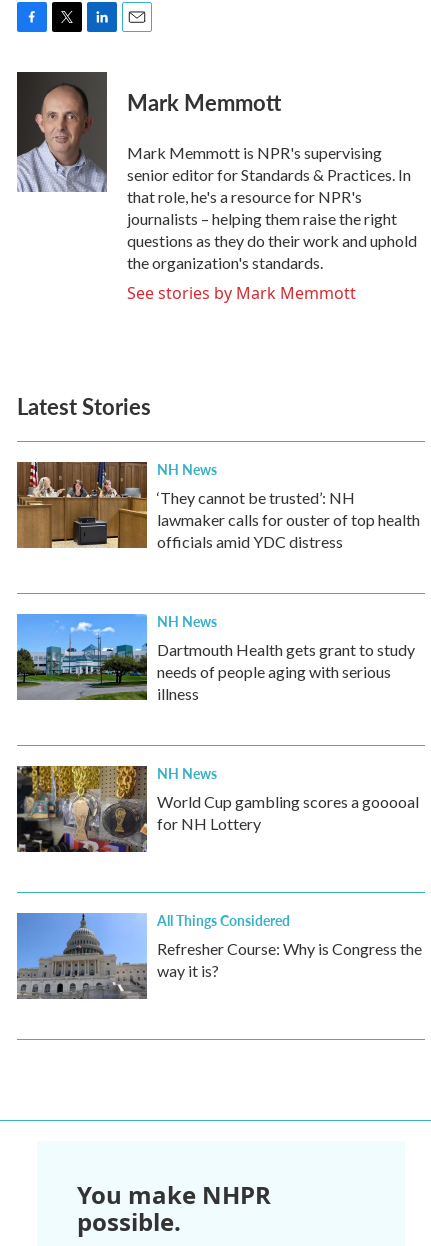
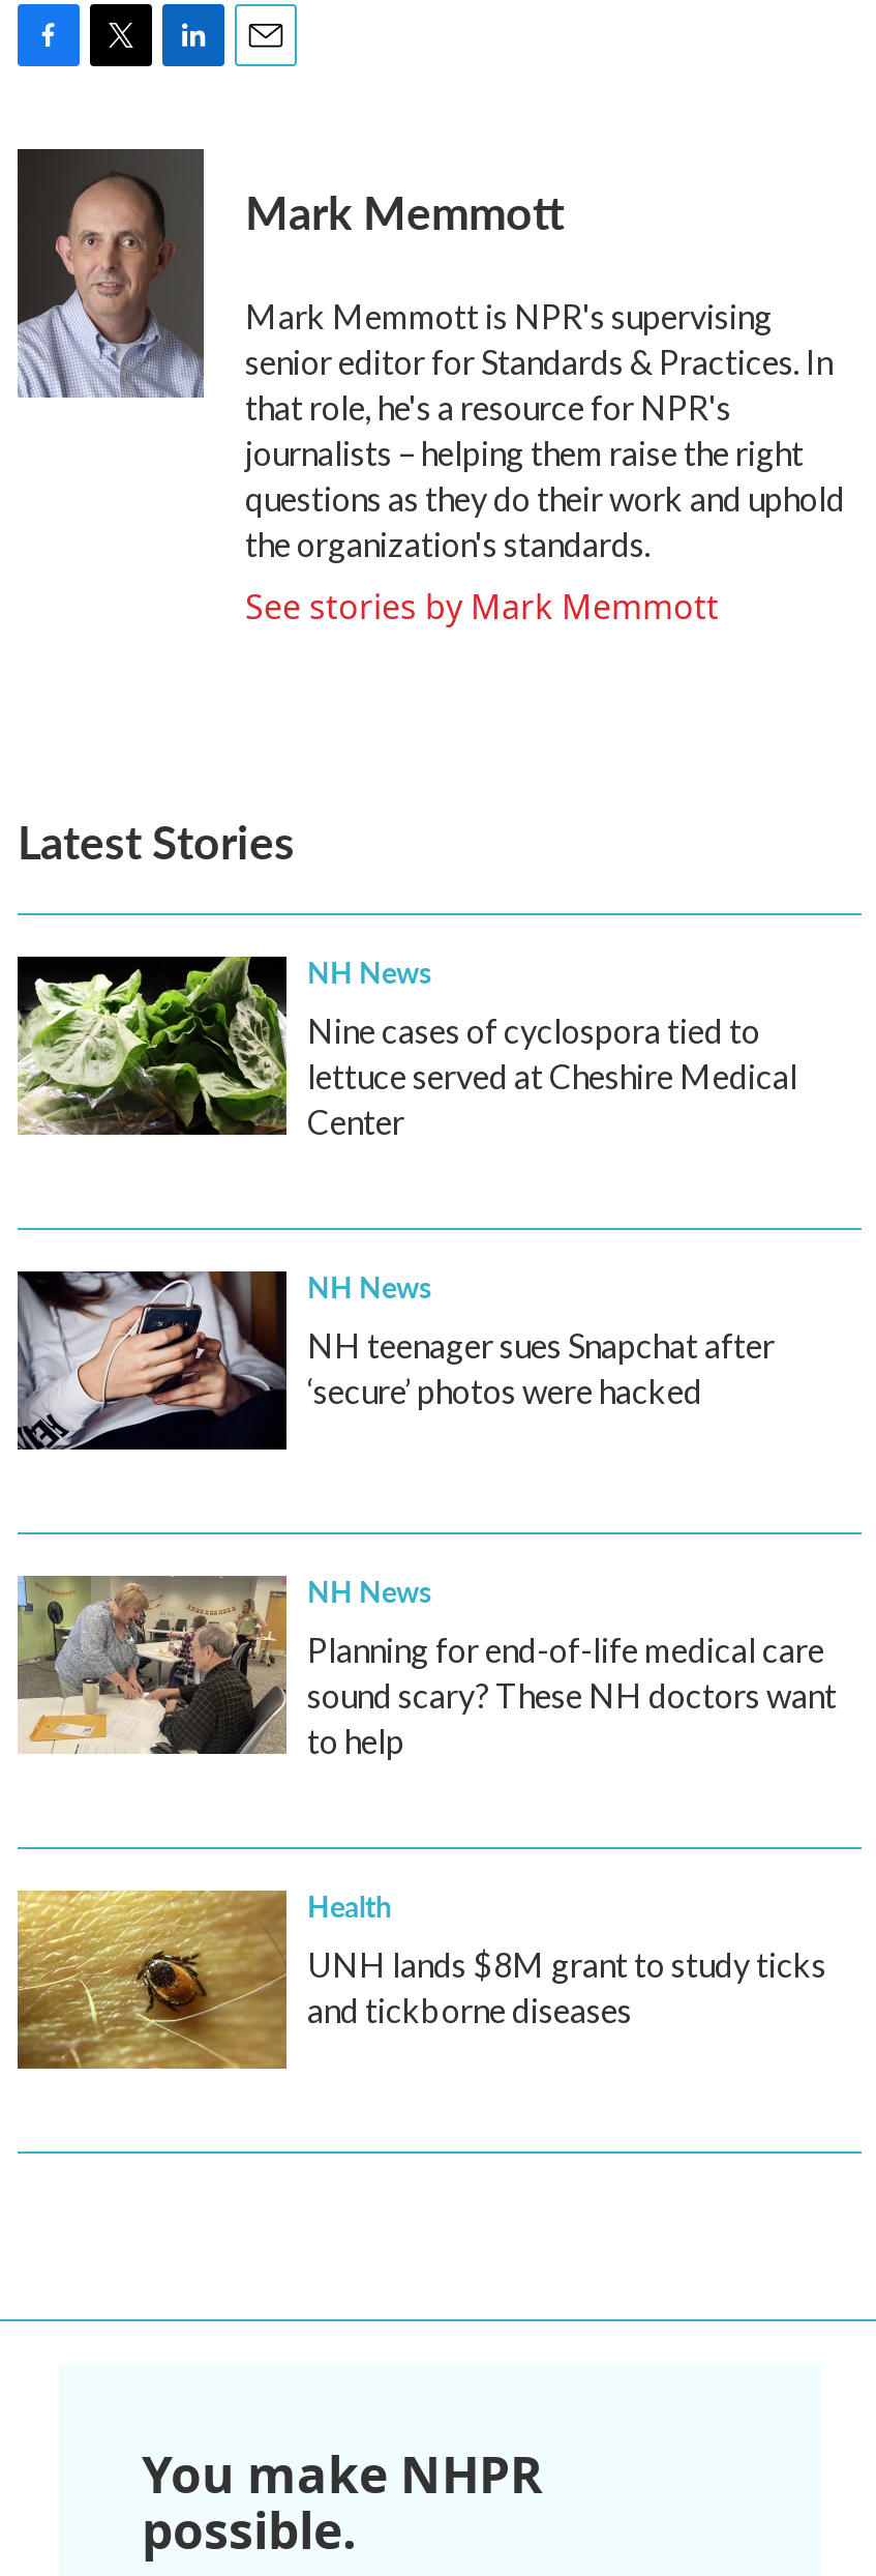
[16,461,420,551] [image] | ‘They cannot be trusted’: NH | lawmaker calls for ouster of top health | officials amid YDC distress -> [16,955,797,1141] [image] | Nine cases of cyclospora tied to | lettuce served at Cheshire Medical | Center
[16,613,415,703] [image] | Dartmouth Health gets grant to study | needs of people aging with serious | illness -> [16,1269,775,1452] [image] | NH teenager sues Snapchat after | ‘secure’ photos were hacked
[16,765,419,853] [image] | World Cup gambling scores a gooooal | for NH Lottery -> [16,1576,837,1760] [image] | Planning for end-of-life medical care | sound scary? These NH doctors want | to help
[16,910,422,1000] [image] | All Things Considered | Refresher Course: Why is Congress the | way it is? -> [16,1884,826,2071] [image] | Health | UNH lands $8M grant to study ticks | and tickborne diseases

